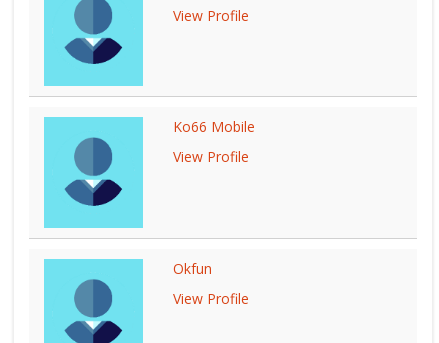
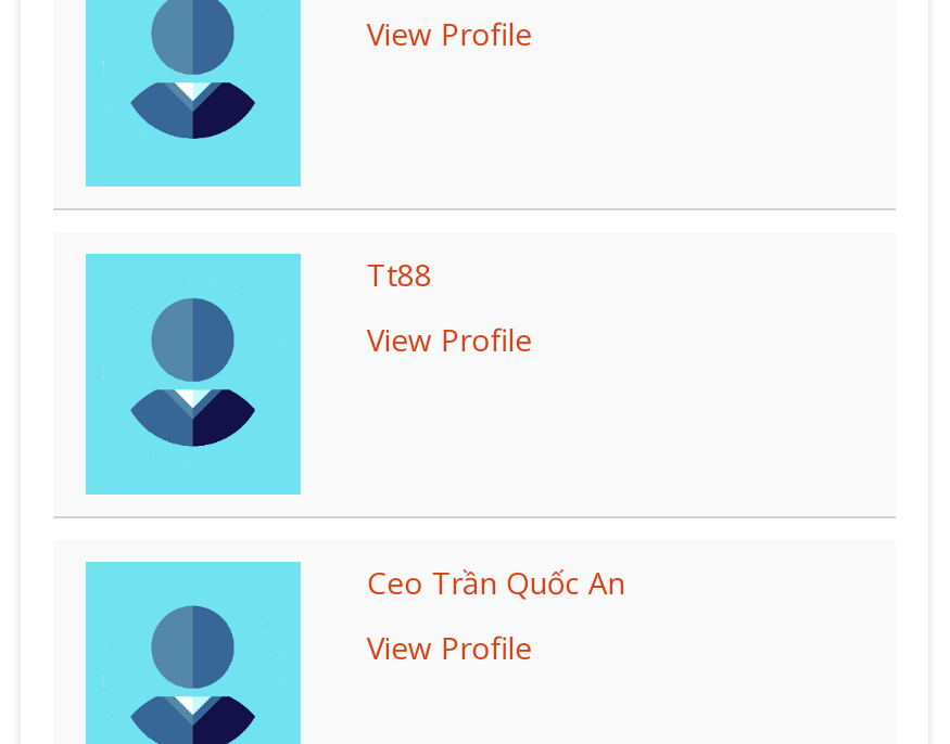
[173,117,255,136] Ko66 Mobile -> [367,254,432,295] Tt88
[173,258,212,277] Okfun -> [367,561,625,602] Ceo Trần Quốc An

